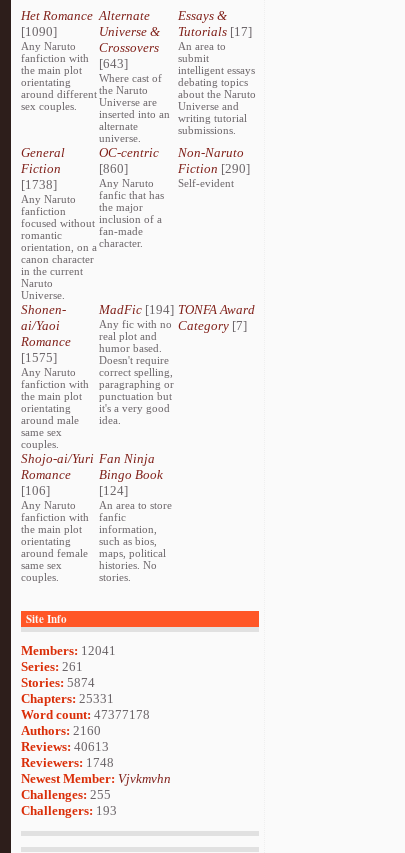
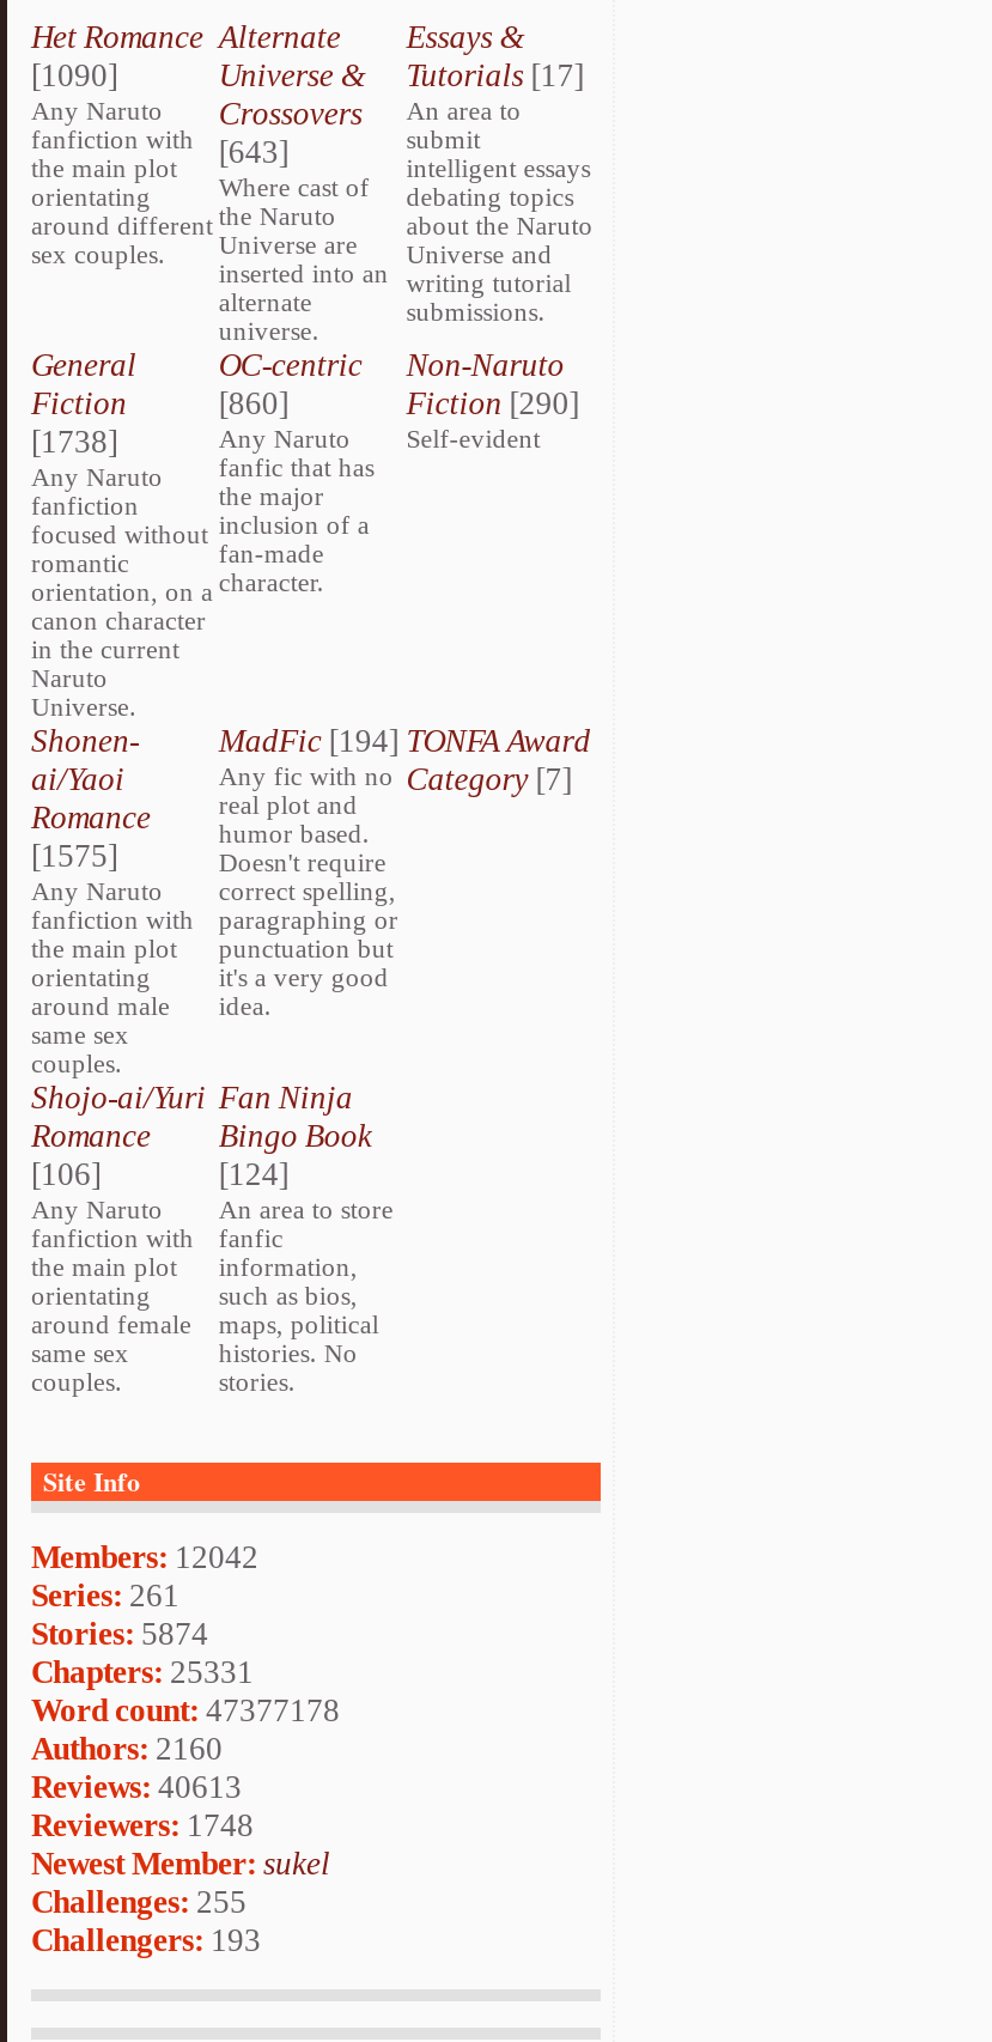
[21,643,116,658] Members: 12041 -> [31,1539,258,1575] Members: 12042
[21,771,171,786] Newest Member: Vjvkmvhn -> [31,1846,330,1882] Newest Member: sukel

